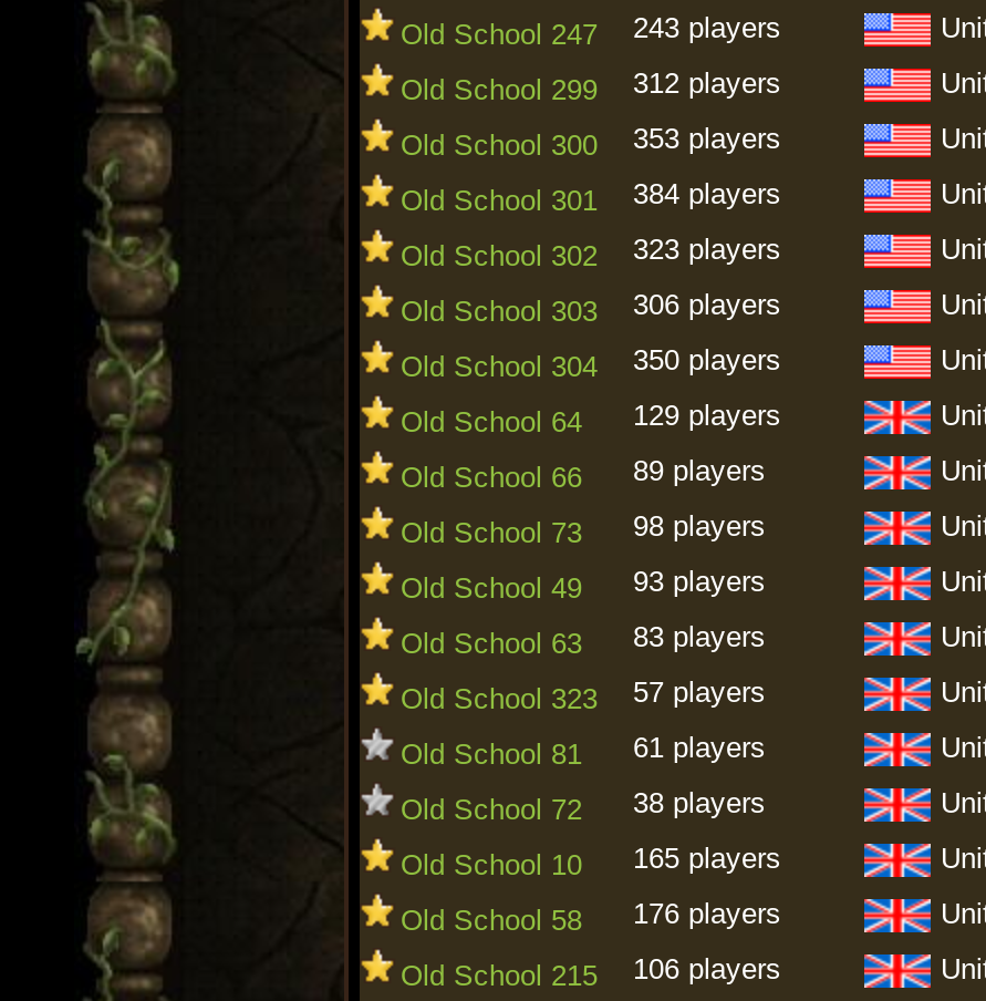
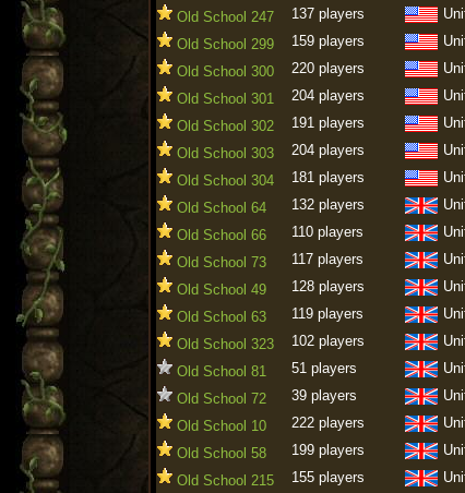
[401,11,781,51] Old School 247 243 players -> [176,5,364,25] Old School 247 137 players
[401,66,781,106] Old School 299 312 players -> [176,33,364,52] Old School 299 159 players
[401,122,781,162] Old School 300 353 players -> [176,60,364,80] Old School 300 220 players
[401,177,781,217] Old School 301 384 players -> [176,87,364,107] Old School 301 204 players
[401,233,781,272] Old School 302 323 players -> [176,115,364,134] Old School 302 191 players
[401,288,781,328] Old School 303 306 players -> [176,142,364,161] Old School 303 204 players
[401,343,781,383] Old School 304 350 players -> [176,169,364,189] Old School 304 181 players
[401,399,781,438] Old School 64 129 players -> [176,196,364,216] Old School 64 132 players
[401,454,766,494] Old School 66 89 players -> [176,224,363,243] Old School 66 110 players
[401,509,766,549] Old School 73 98 players -> [176,251,363,270] Old School 73 117 players
[401,565,766,605] Old School 49 93 players -> [176,278,364,298] Old School 49 128 players
[401,620,766,660] Old School 63 83 players -> [176,305,363,325] Old School 63 119 players
[401,675,766,715] Old School 323 57 players -> [176,333,364,352] Old School 323 102 players
[401,731,766,771] Old School 81 61 players -> [176,360,356,380] Old School 81 51 players
[401,786,766,826] Old School 72 38 players -> [176,387,356,407] Old School 72 39 players
[401,842,781,881] Old School 10 165 players -> [176,414,364,434] Old School 10 222 players
[401,897,781,937] Old School 58 176 players -> [176,442,364,461] Old School 58 199 players
[401,952,781,992] Old School 215 106 players -> [176,469,364,489] Old School 215 155 players

